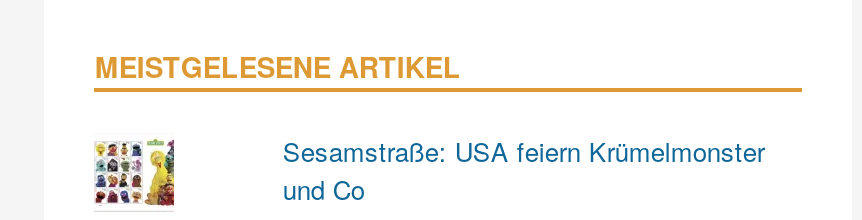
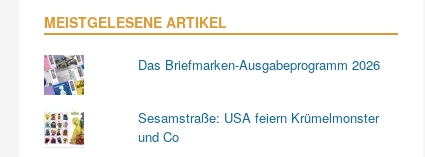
none -> [43,54,85,96] [image]
none -> [138,55,380,74] Das Briefmarken-Ausgabeprogramm 2026

